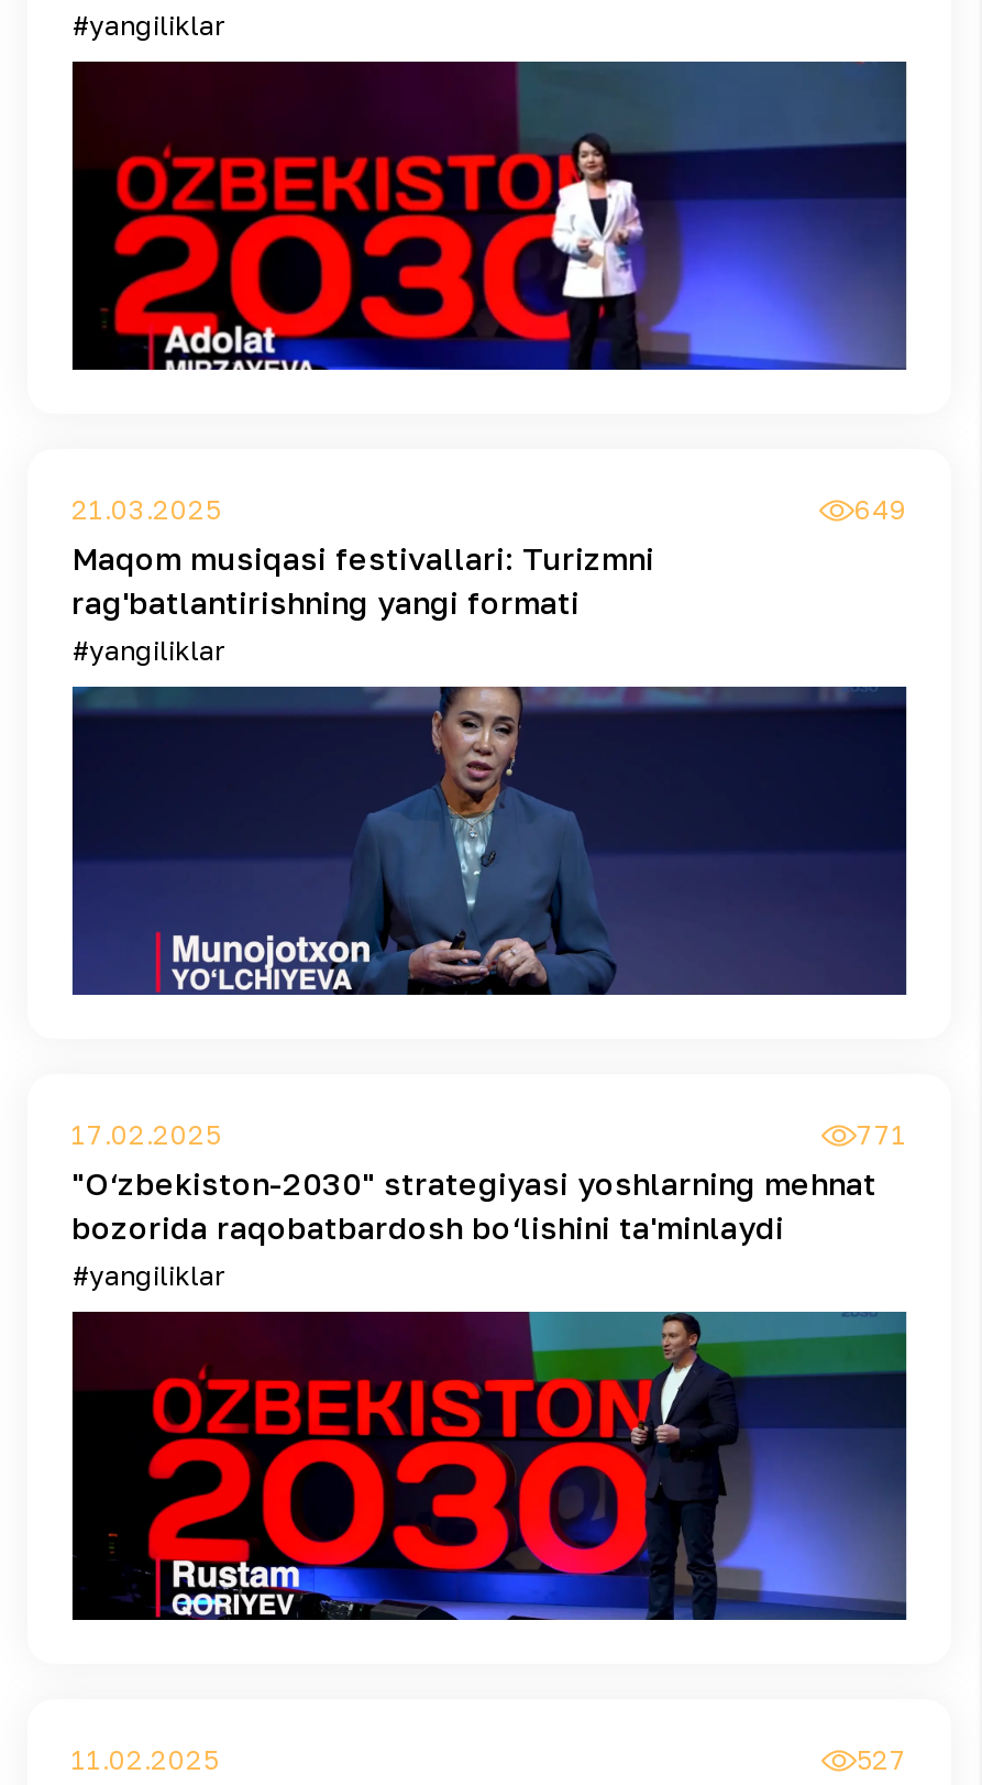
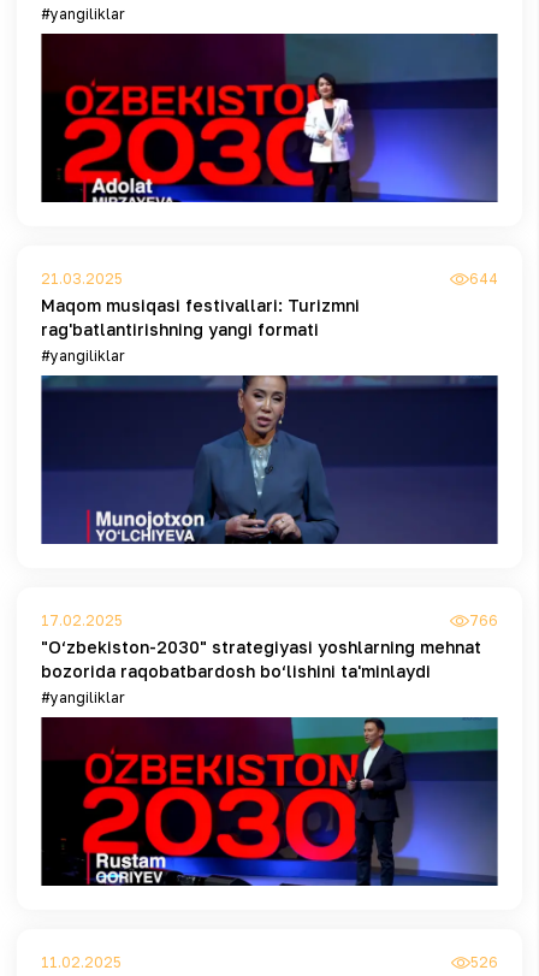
[854,493,907,526] 649 -> [469,270,498,288] 644
[856,1118,907,1151] 771 -> [469,611,498,629] 766
[856,1743,907,1776] 527 -> [470,953,498,971] 526

